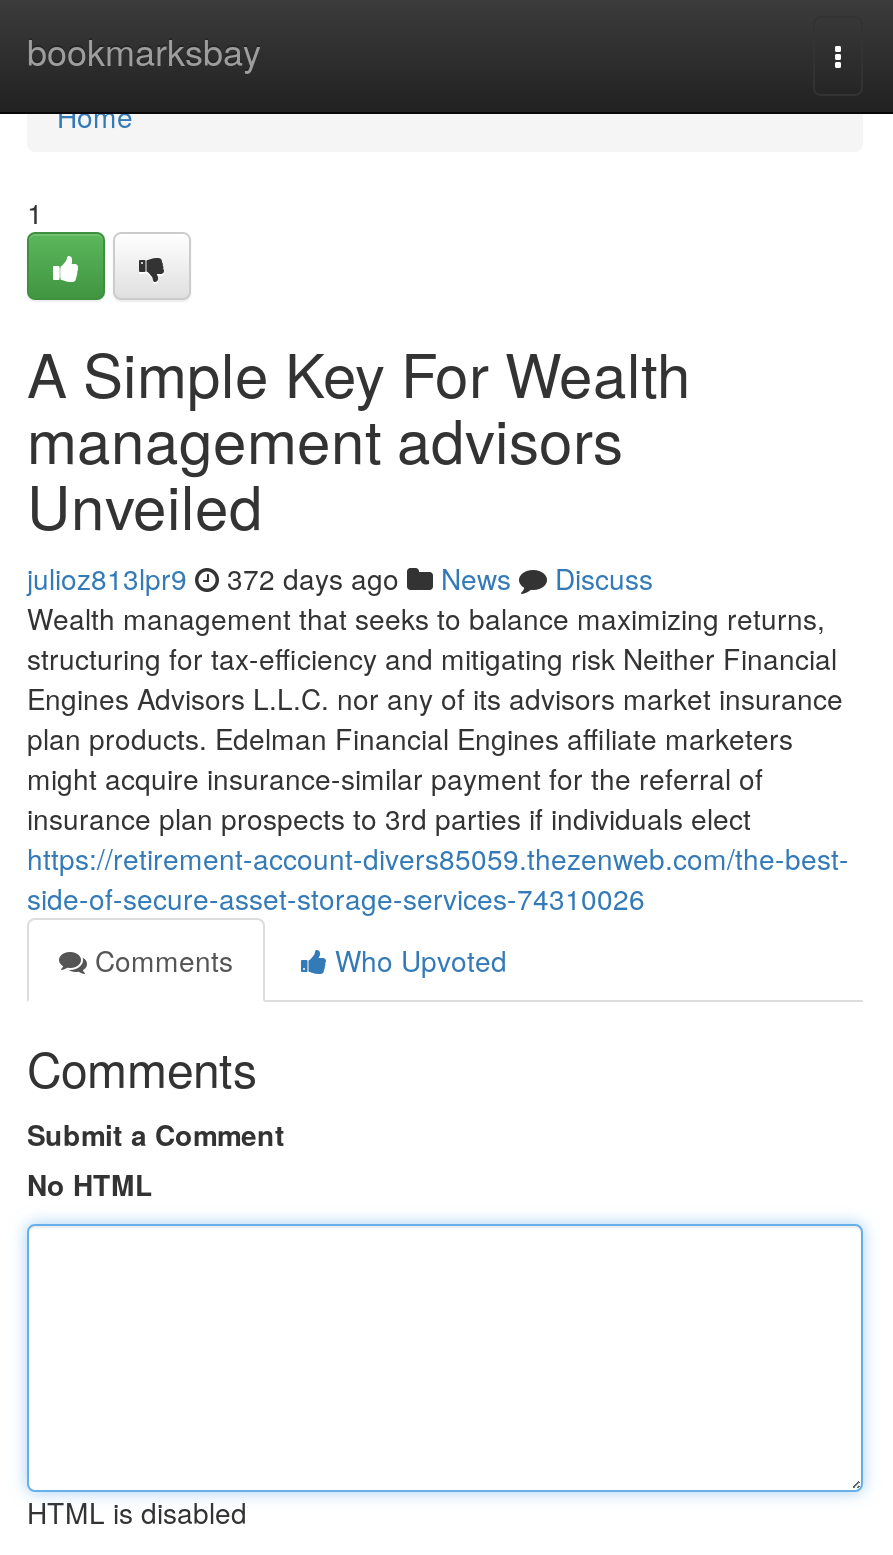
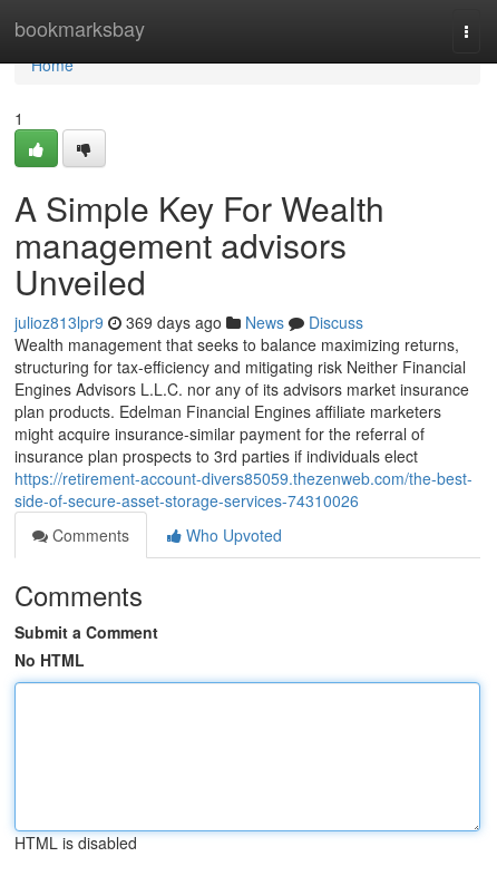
[27,558,653,598] julioz813lpr9 372 days ago News Discuss -> [14,311,363,333] julioz813lpr9 369 days ago News Discuss

